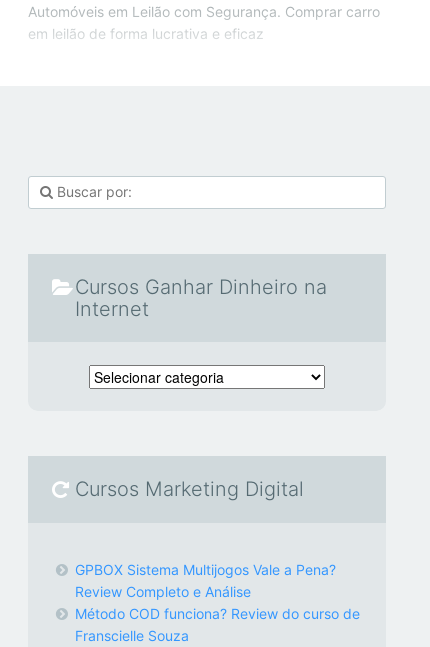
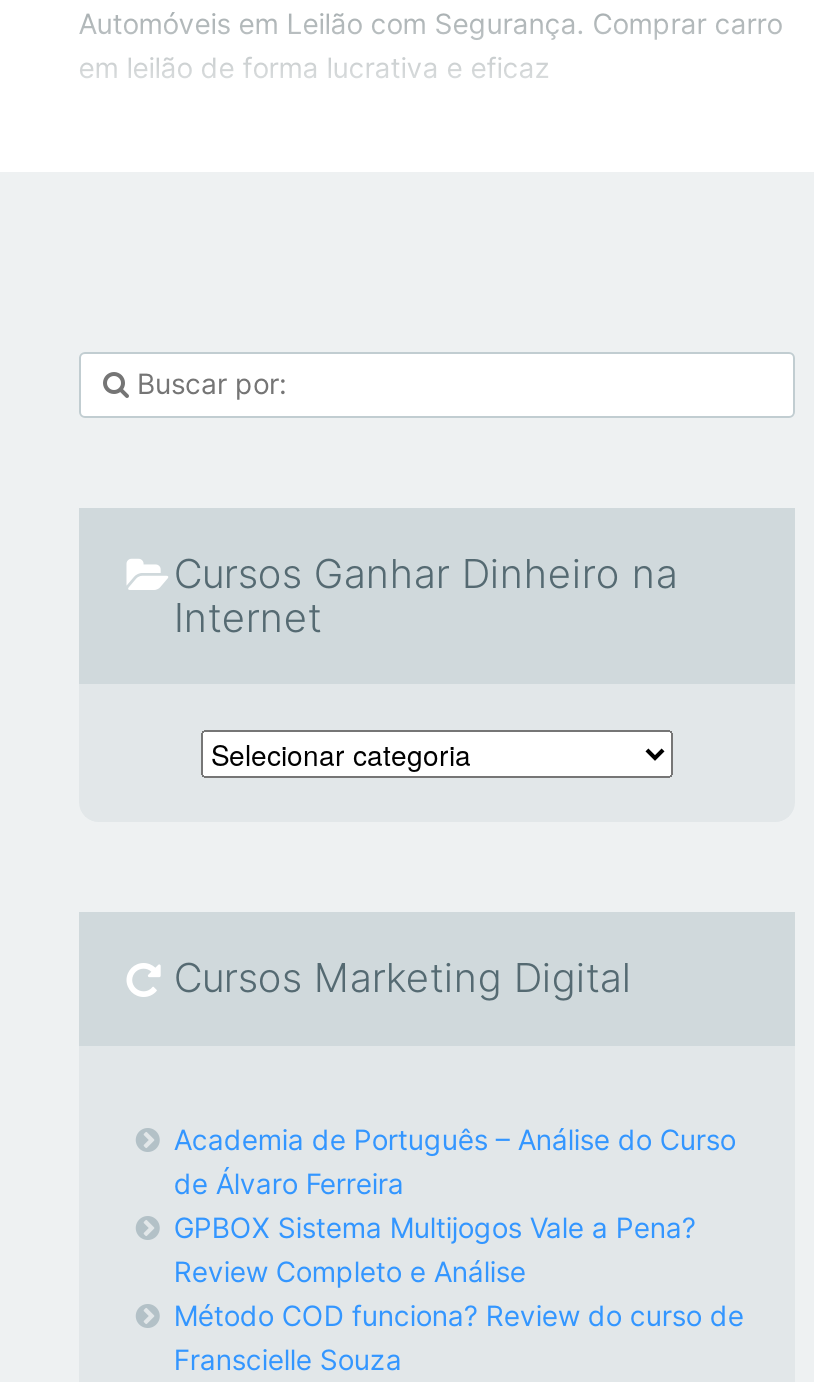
none -> [174,1122,736,1200] Academia de Português – Análise do Curso | de Álvaro Ferreira

